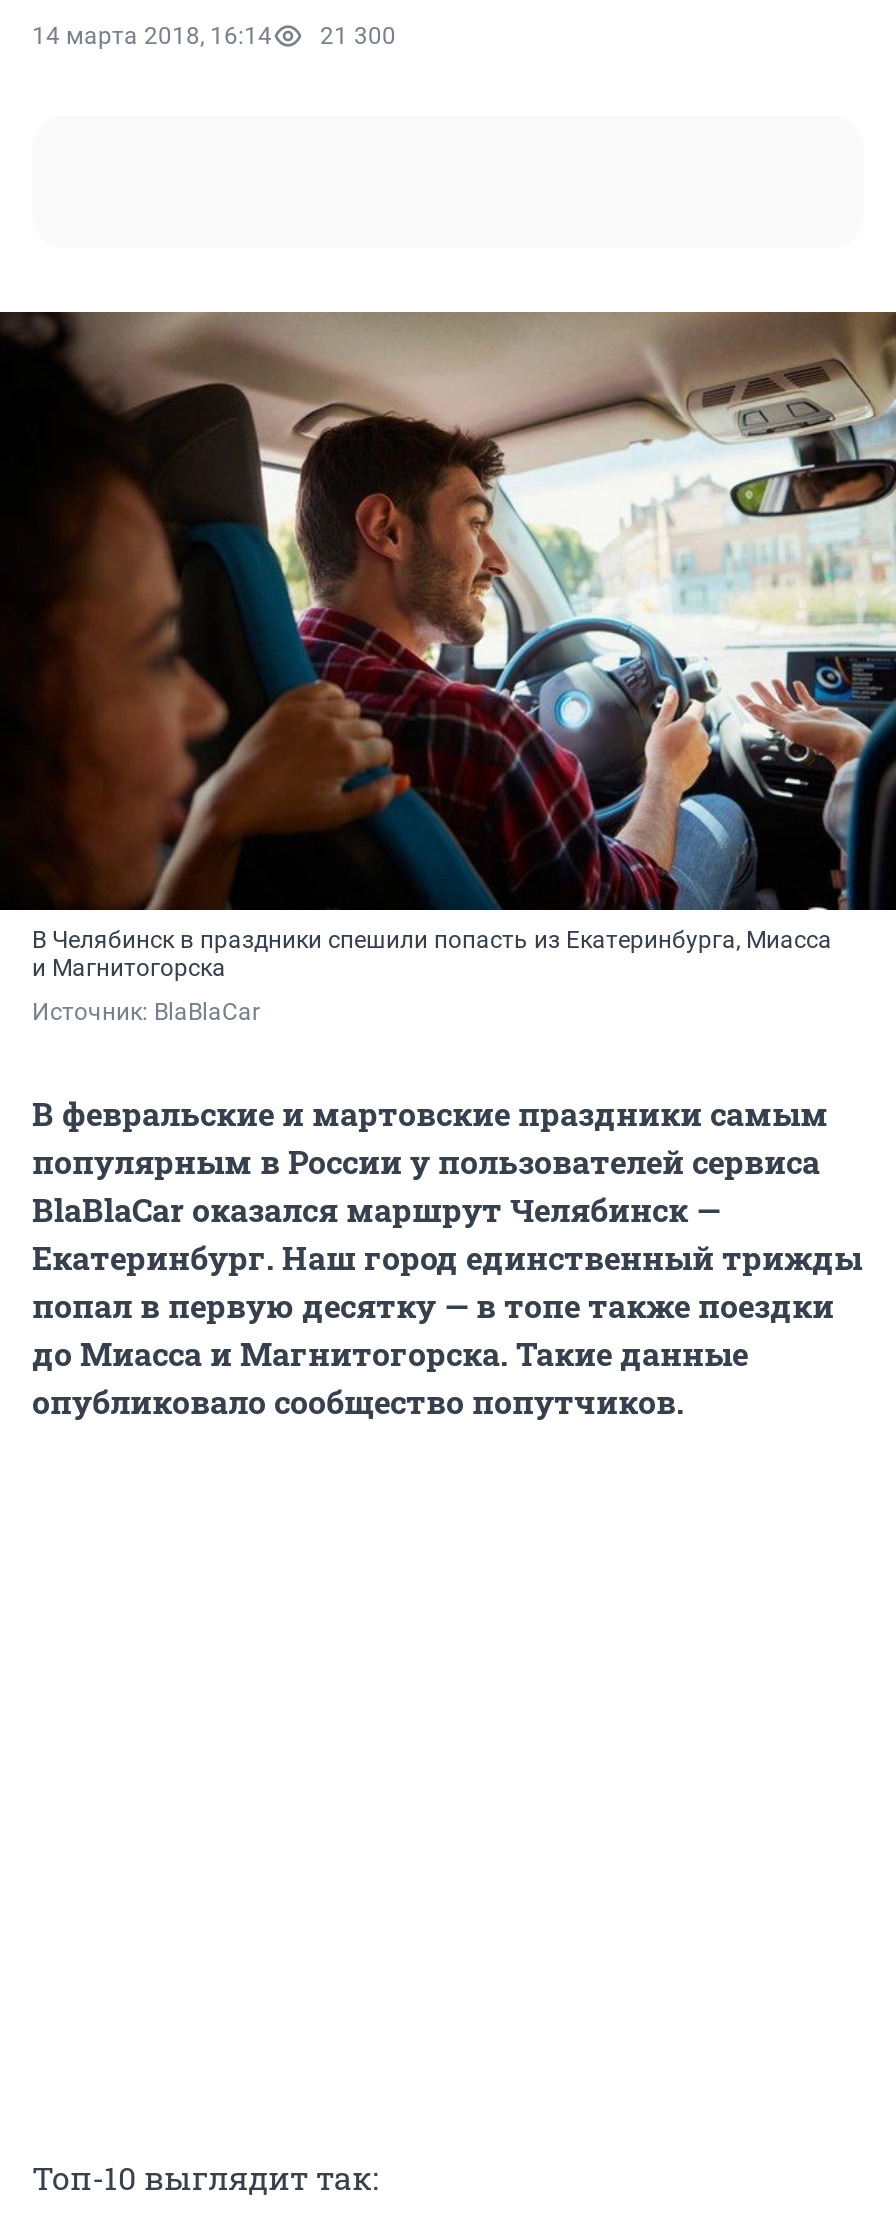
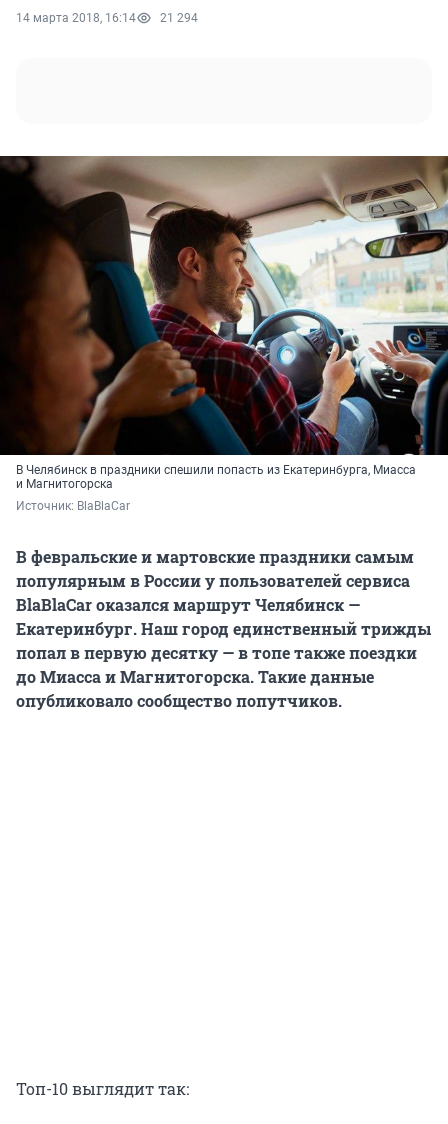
[32,22,396,50] 14 марта 2018, 16:14 21 300 -> [16,11,198,25] 14 марта 2018, 16:14 21 294

